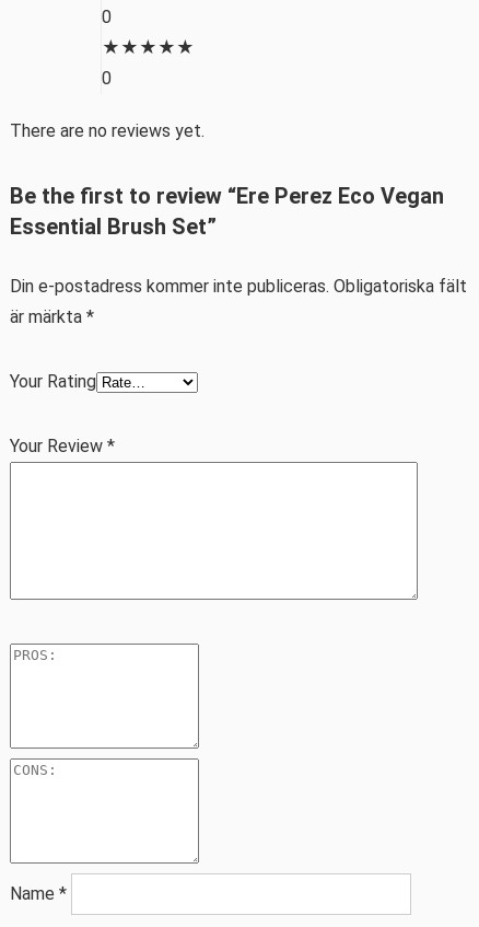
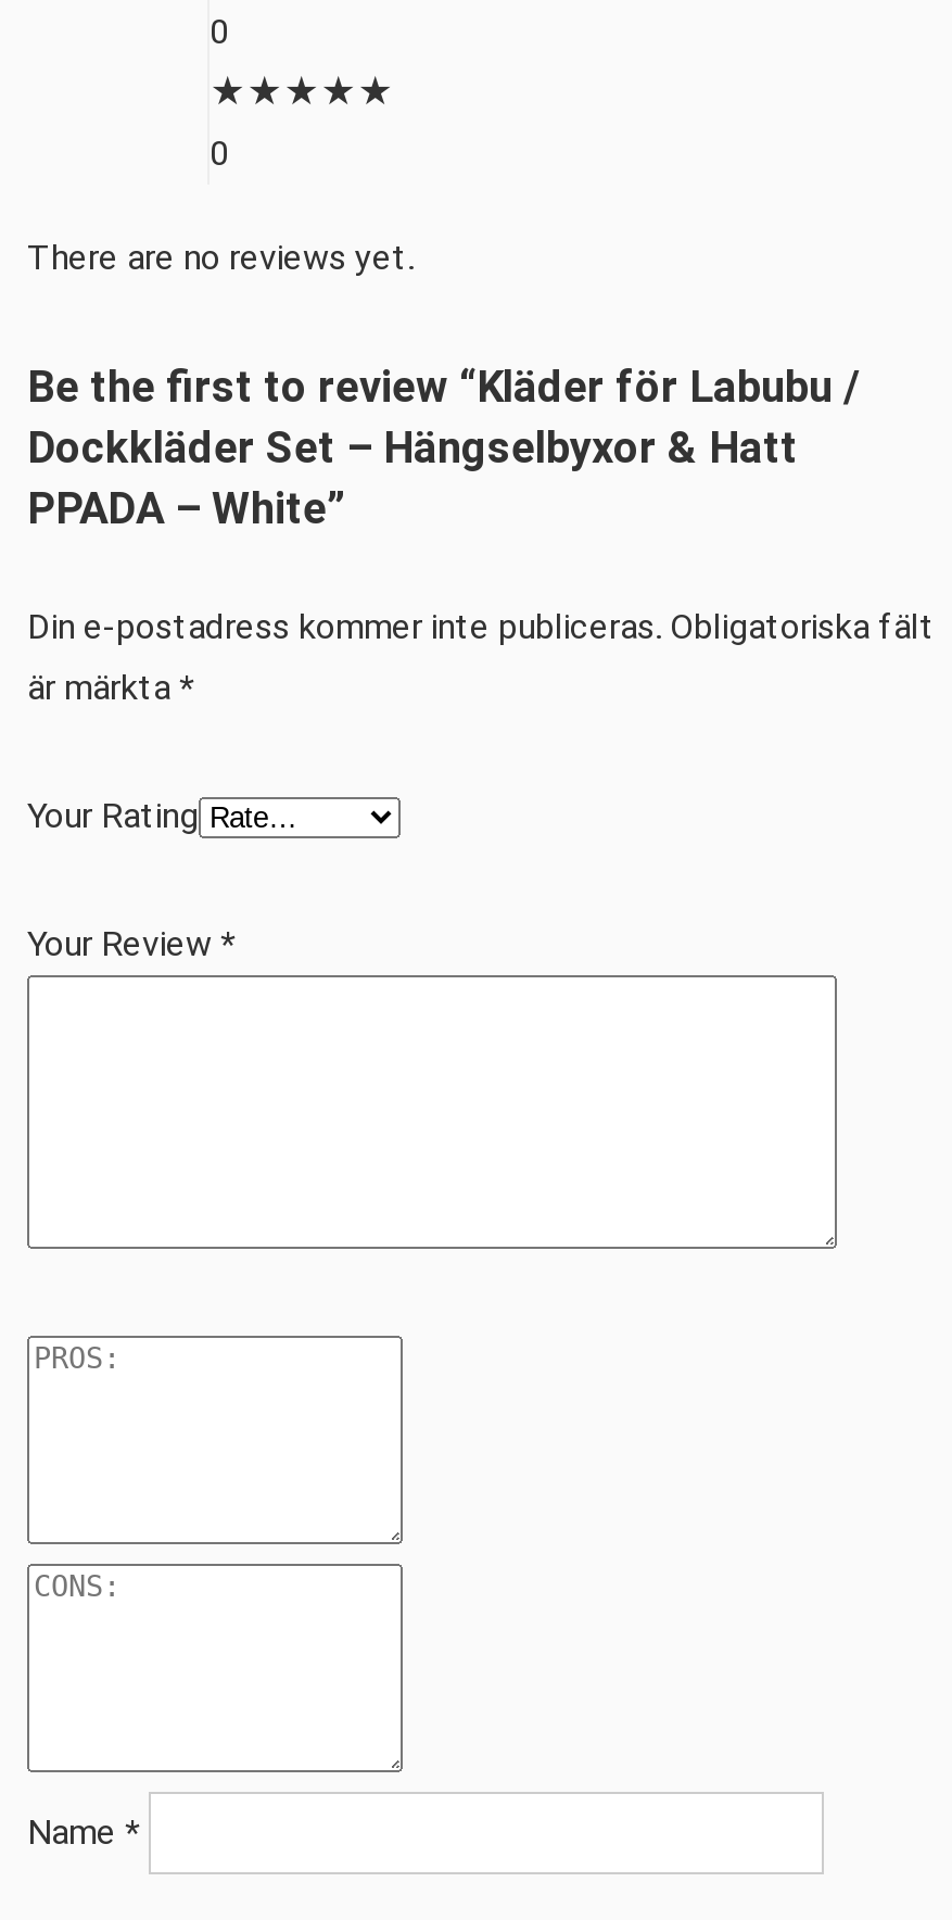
[10,183,444,240] Be the first to review “Ere Perez Eco Vegan | Essential Brush Set” -> [27,361,859,534] Be the first to review “Kläder för Labubu / | Dockkläder Set – Hängselbyxor & Hatt | PPADA – White”

